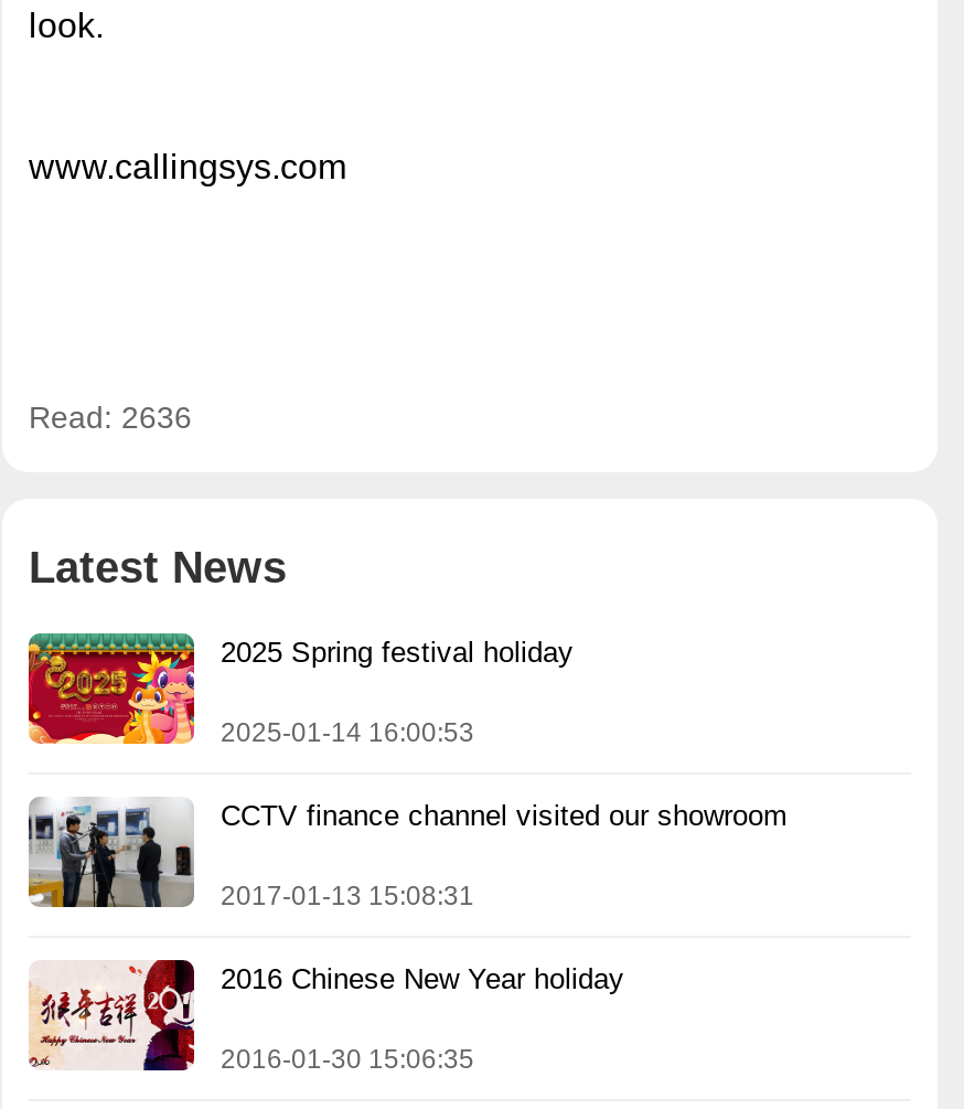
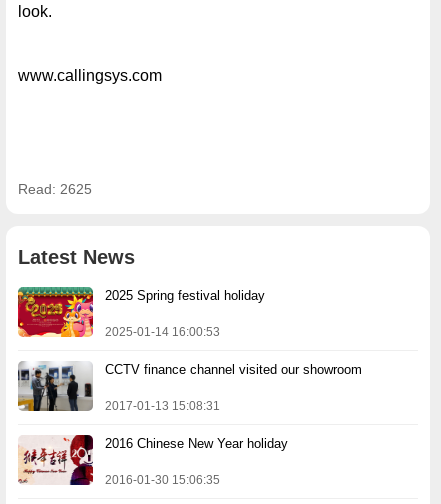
[29,399,192,435] Read: 2636 -> [18,181,92,197] Read: 2625

